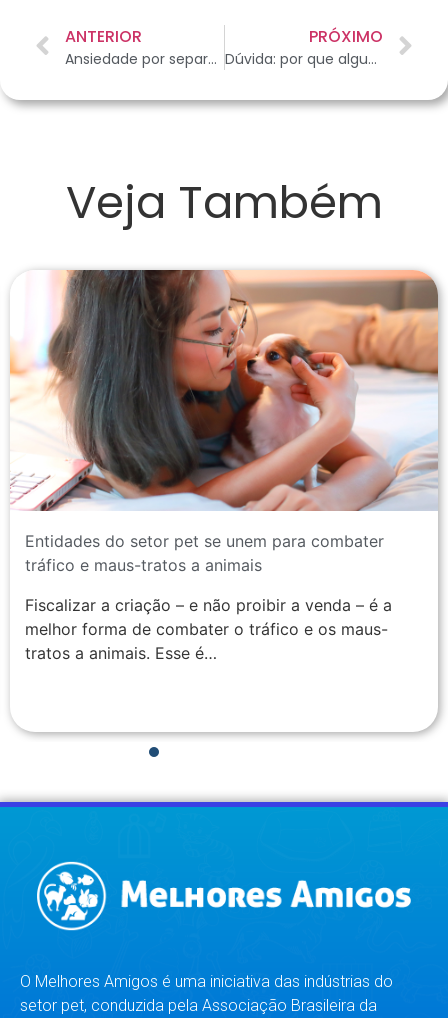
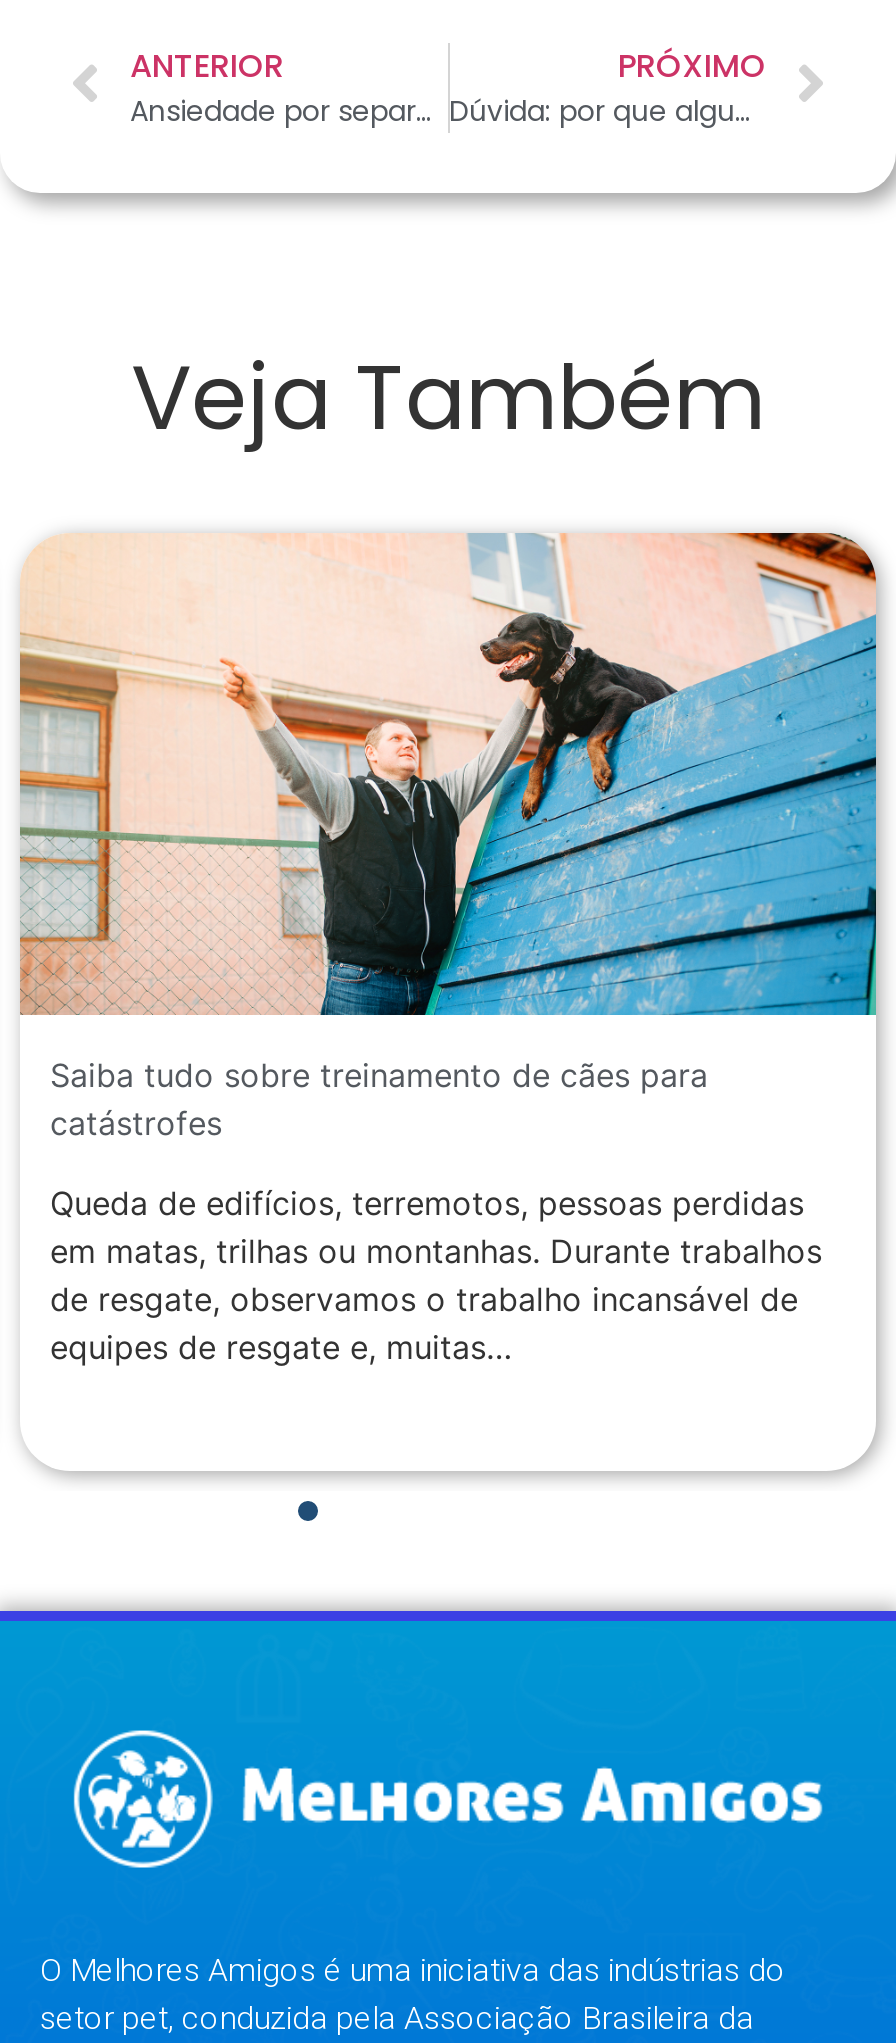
[10,269,439,574] [image] | Entidades do setor pet se unem para combater | tráfico e maus-tratos a animais -> [18,531,878,1142] [image] | Saiba tudo sobre treinamento de cães para | catástrofes
[25,594,392,662] Fiscalizar a criação – e não proibir a venda – é a | melhor forma de combater o tráfico e os maus- | tratos a animais. Esse é… -> [50,1182,822,1366] Queda de edifícios, terremotos, pessoas perdidas | em matas, trilhas ou montanhas. Durante trabalhos | de resgate, observamos o trabalho incansável de | equipes de resgate e, muitas…

